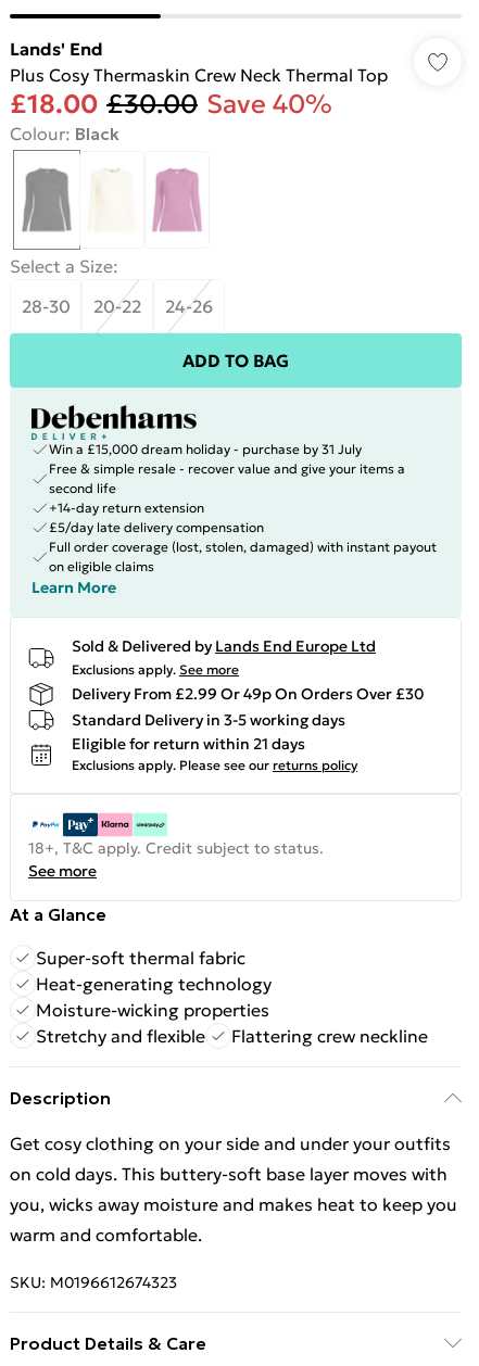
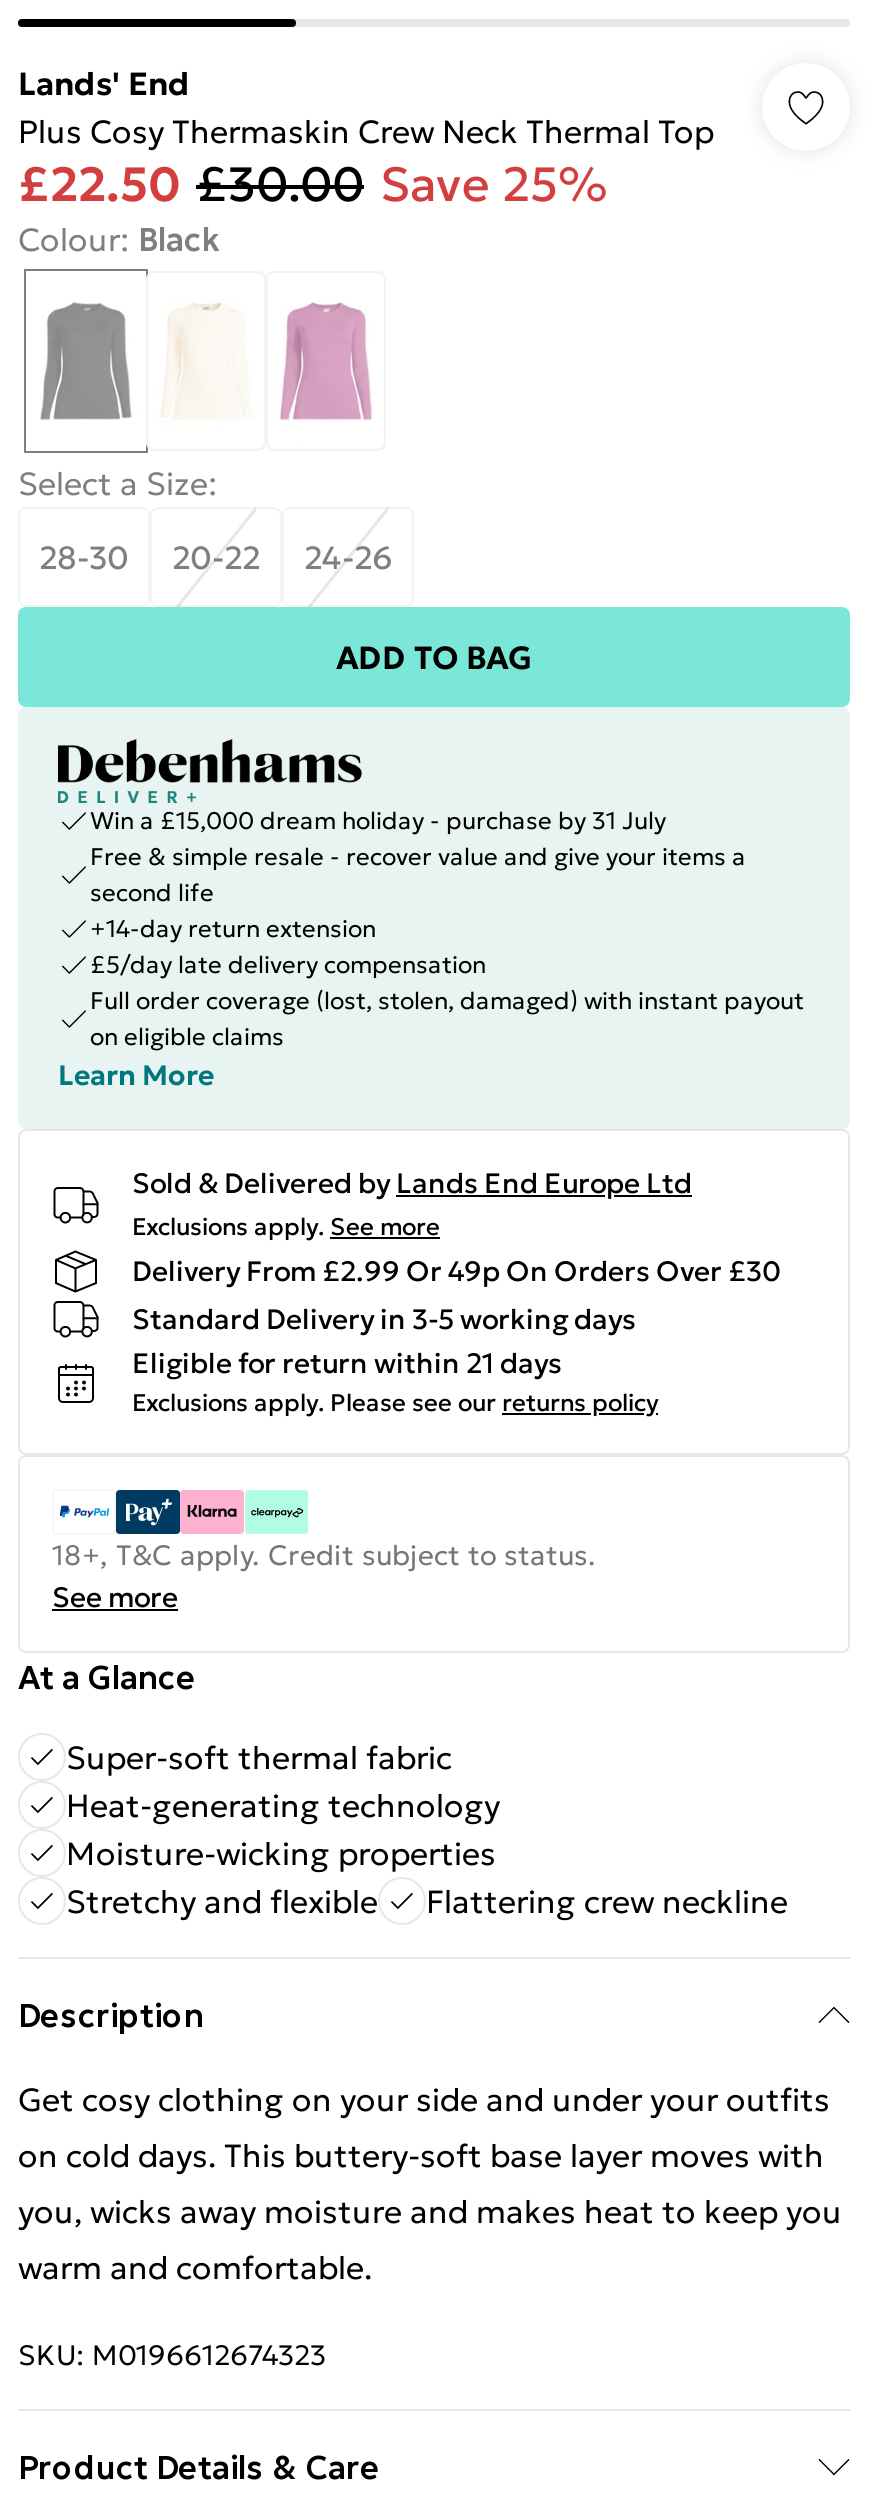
[10,88,332,121] £18.00 £30.00 Save 40% -> [18,155,608,215] £22.50 £30.00 Save 25%

